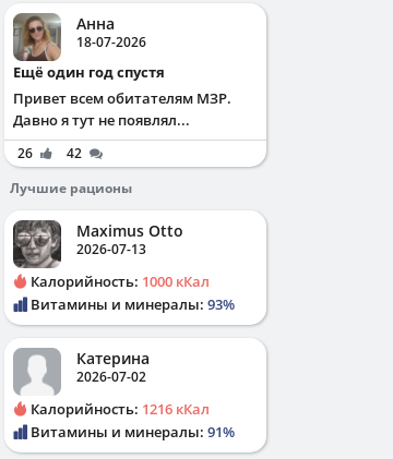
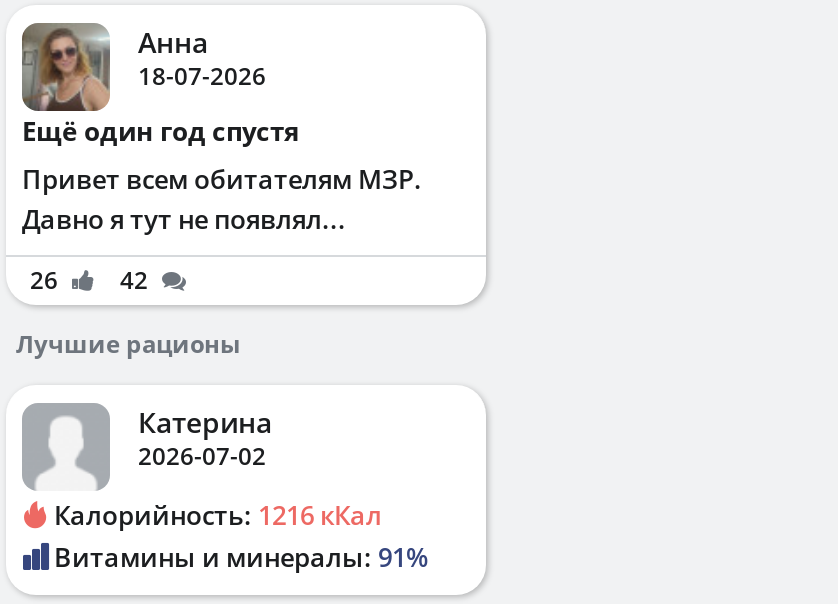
[13,219,235,314] [image] | Maximus Otto | 2026-07-13 | Калорийность: 1000 кКал | Витамины и минералы: 93% -> none

